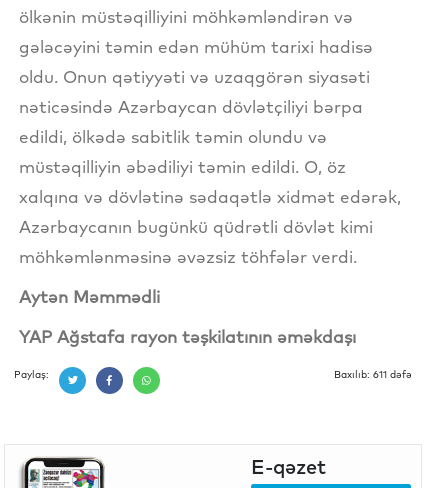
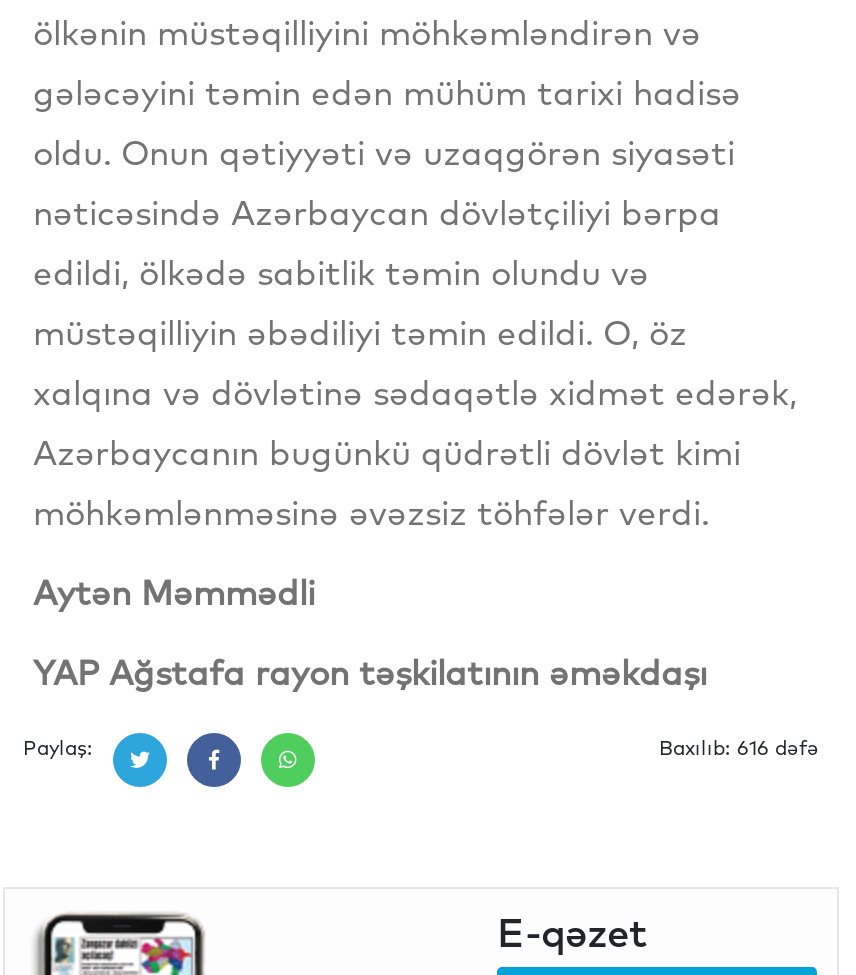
[334,368,412,381] Baxılıb: 611 dəfə -> [659,734,819,760] Baxılıb: 616 dəfə

